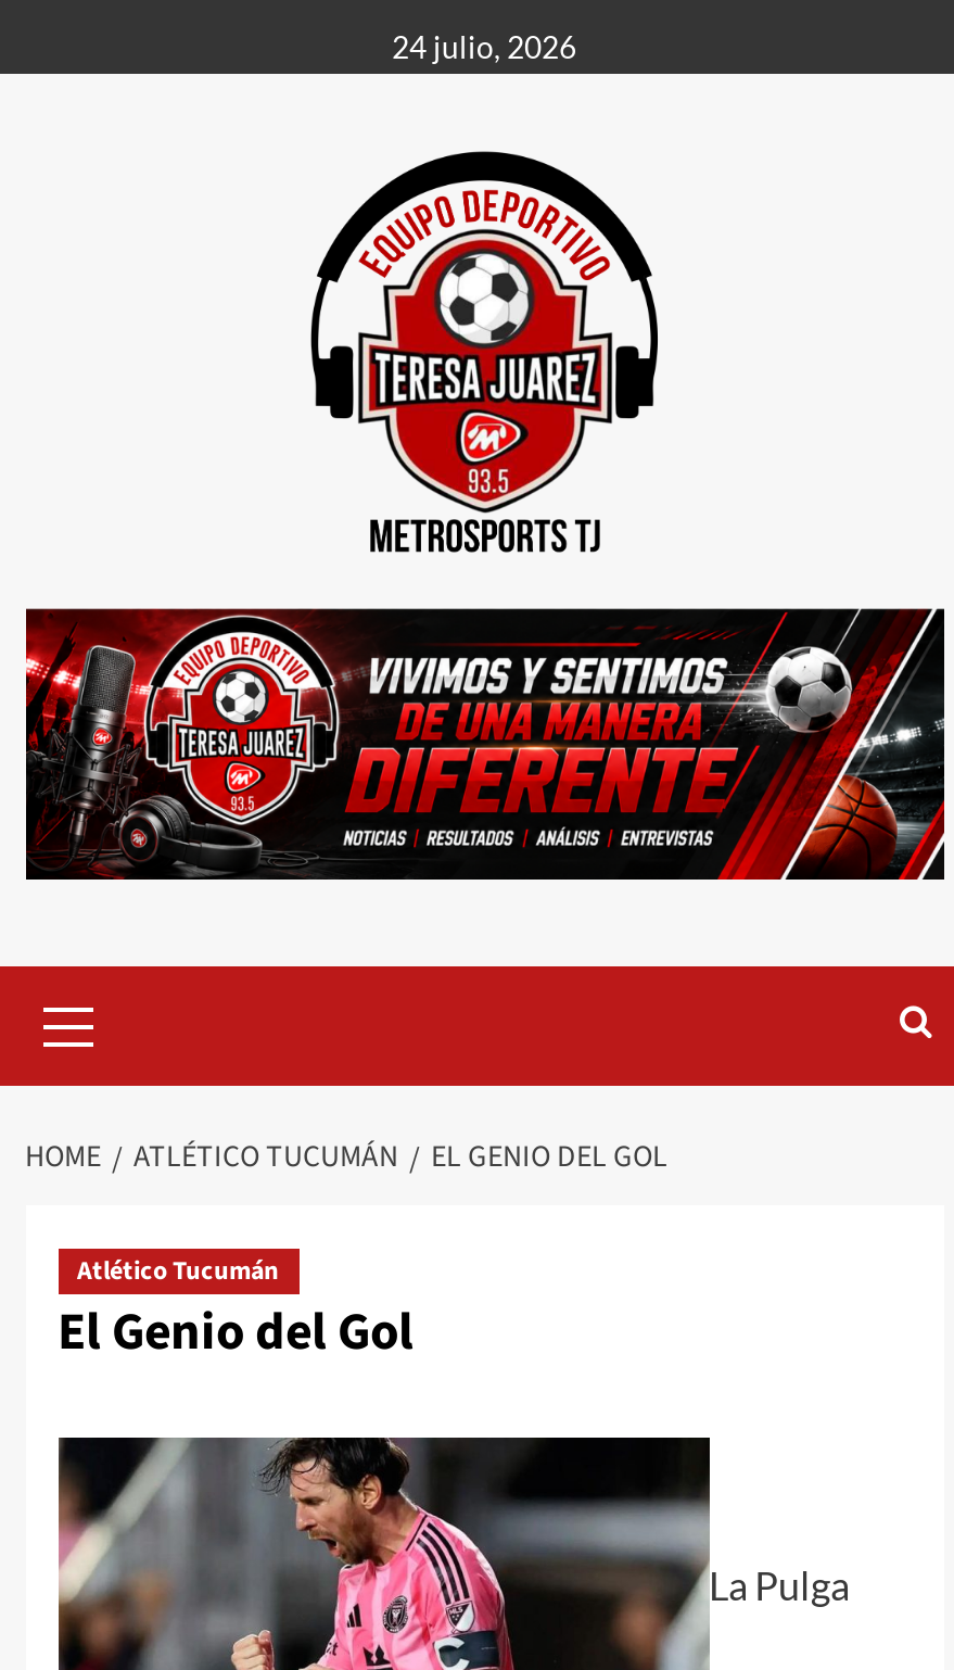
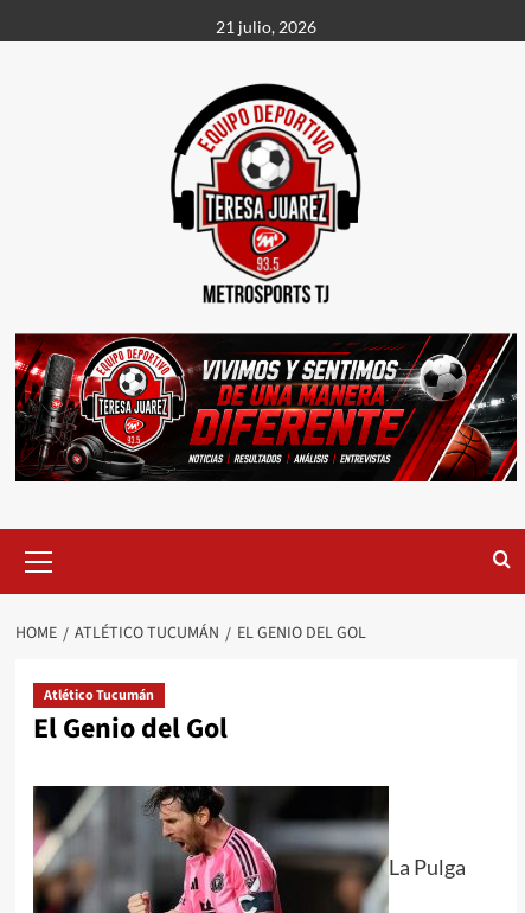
[392,28,576,65] 24 julio, 2026 -> [215,17,316,37] 21 julio, 2026

